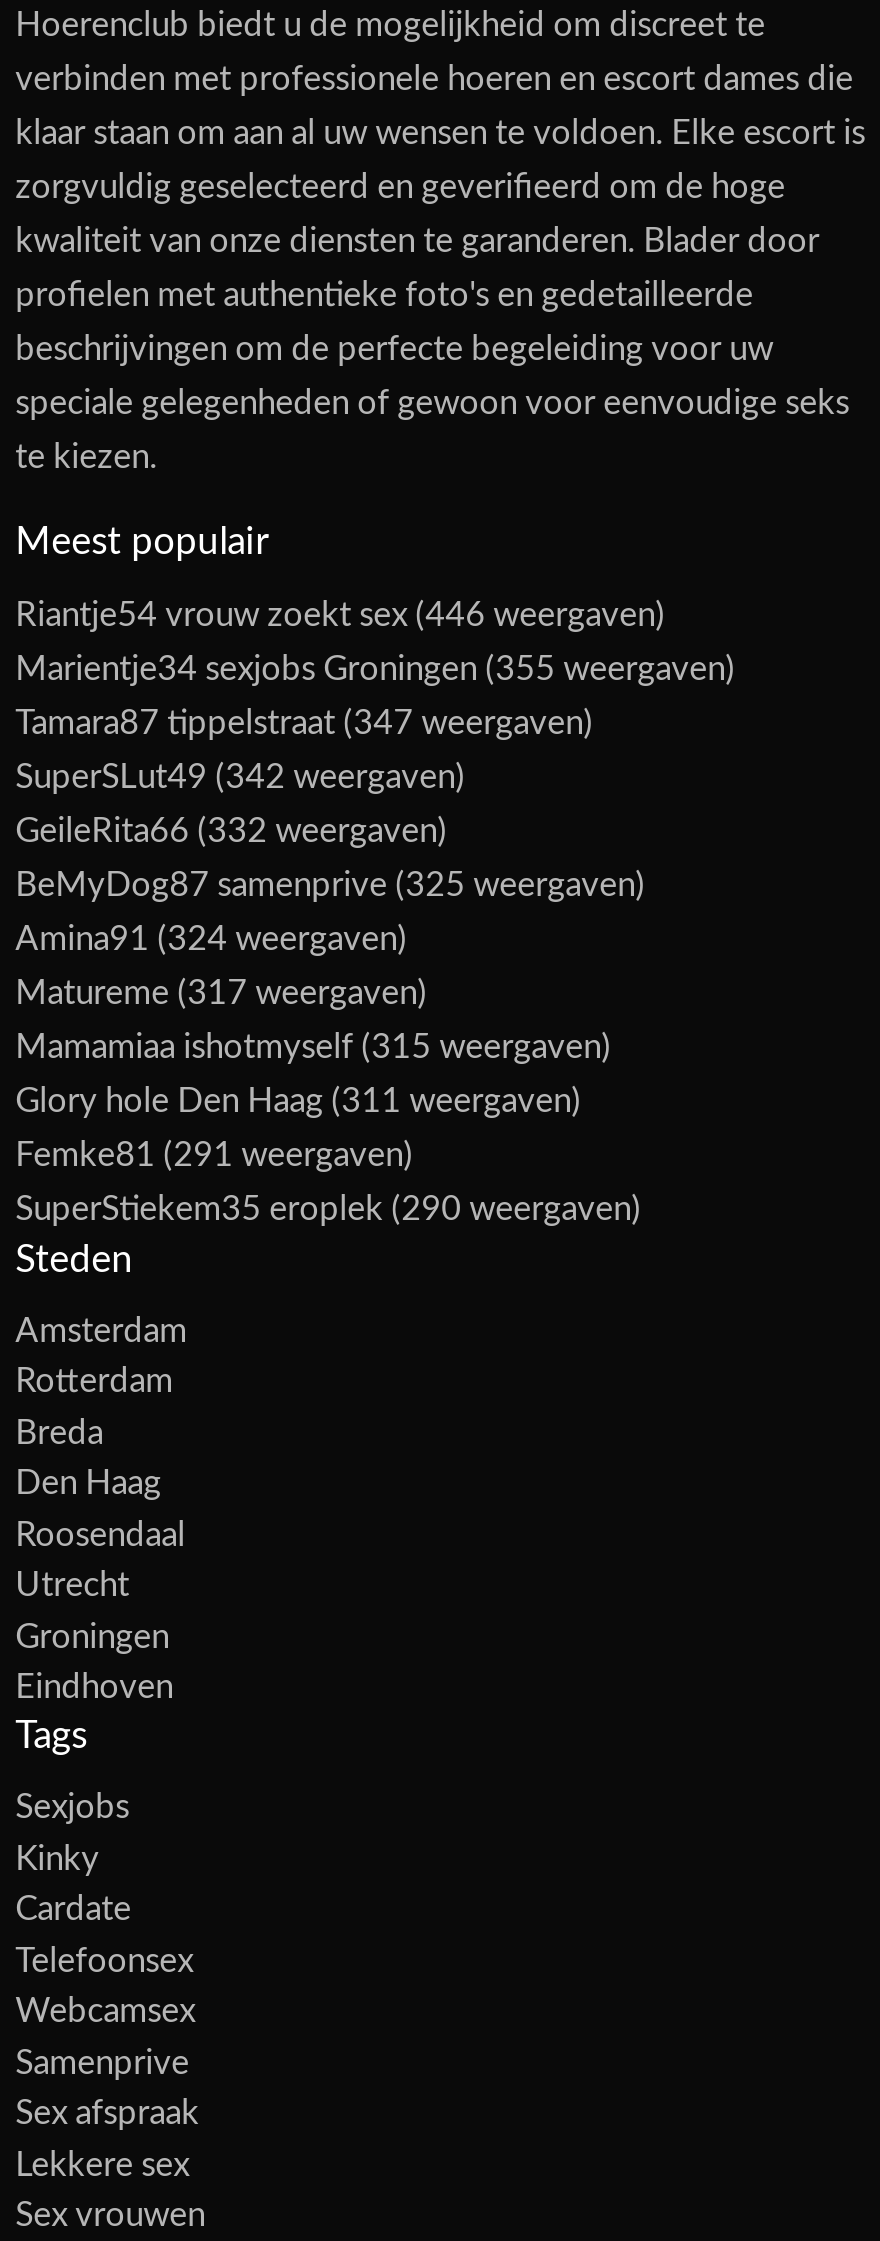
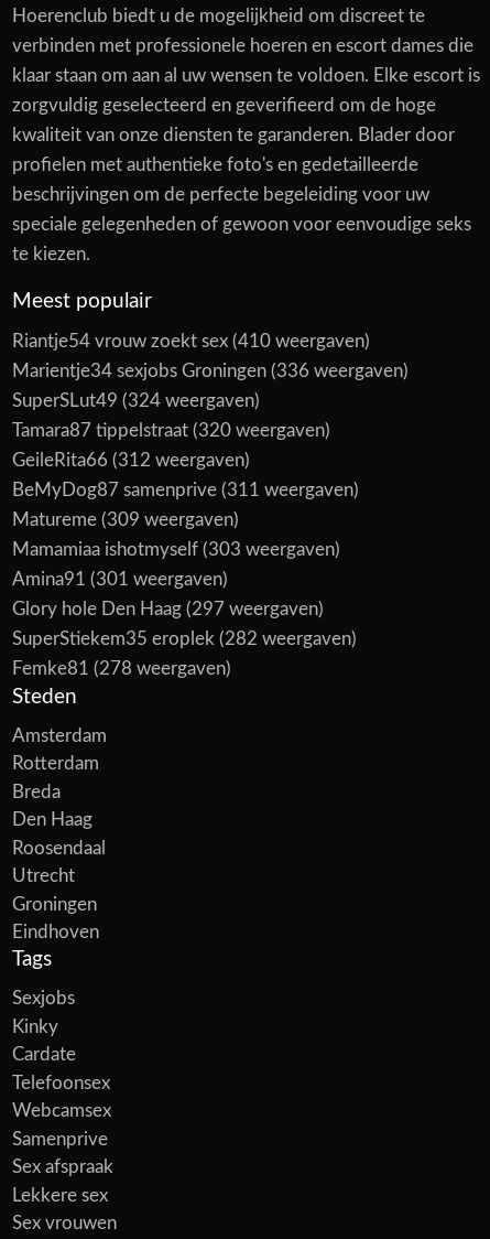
[15,598,665,632] Riantje54 vrouw zoekt sex (446 weergaven) -> [12,332,370,351] Riantje54 vrouw zoekt sex (410 weergaven)
[15,652,735,686] Marientje34 sexjobs Groningen (355 weergaven) -> [12,362,408,380] Marientje34 sexjobs Groningen (336 weergaven)
[15,706,593,740] Tamara87 tippelstraat (347 weergaven) -> [12,391,259,410] SuperSLut49 (324 weergaven)
[15,760,465,794] SuperSLut49 (342 weergaven) -> [12,421,330,440] Tamara87 tippelstraat (320 weergaven)
[15,814,447,848] GeileRita66 (332 weergaven) -> [12,451,250,470] GeileRita66 (312 weergaven)
[15,868,645,902] BeMyDog87 samenprive (325 weergaven) -> [12,481,359,499] BeMyDog87 samenprive (311 weergaven)
[15,922,407,956] Amina91 (324 weergaven) -> [12,510,239,529] Matureme (309 weergaven)
[15,976,427,1010] Matureme (317 weergaven) -> [12,540,340,559] Mamamiaa ishotmyself (303 weergaven)
[15,1030,611,1064] Mamamiaa ishotmyself (315 weergaven) -> [12,570,227,589] Amina91 (301 weergaven)
[15,1084,581,1118] Glory hole Den Haag (311 weergaven) -> [12,600,323,618] Glory hole Den Haag (297 weergaven)
[15,1138,413,1172] Femke81 (291 weergaven) -> [12,629,356,648] SuperStiekem35 eroplek (282 weergaven)
[15,1192,641,1226] SuperStiekem35 eroplek (290 weergaven) -> [12,659,231,678] Femke81 (278 weergaven)

